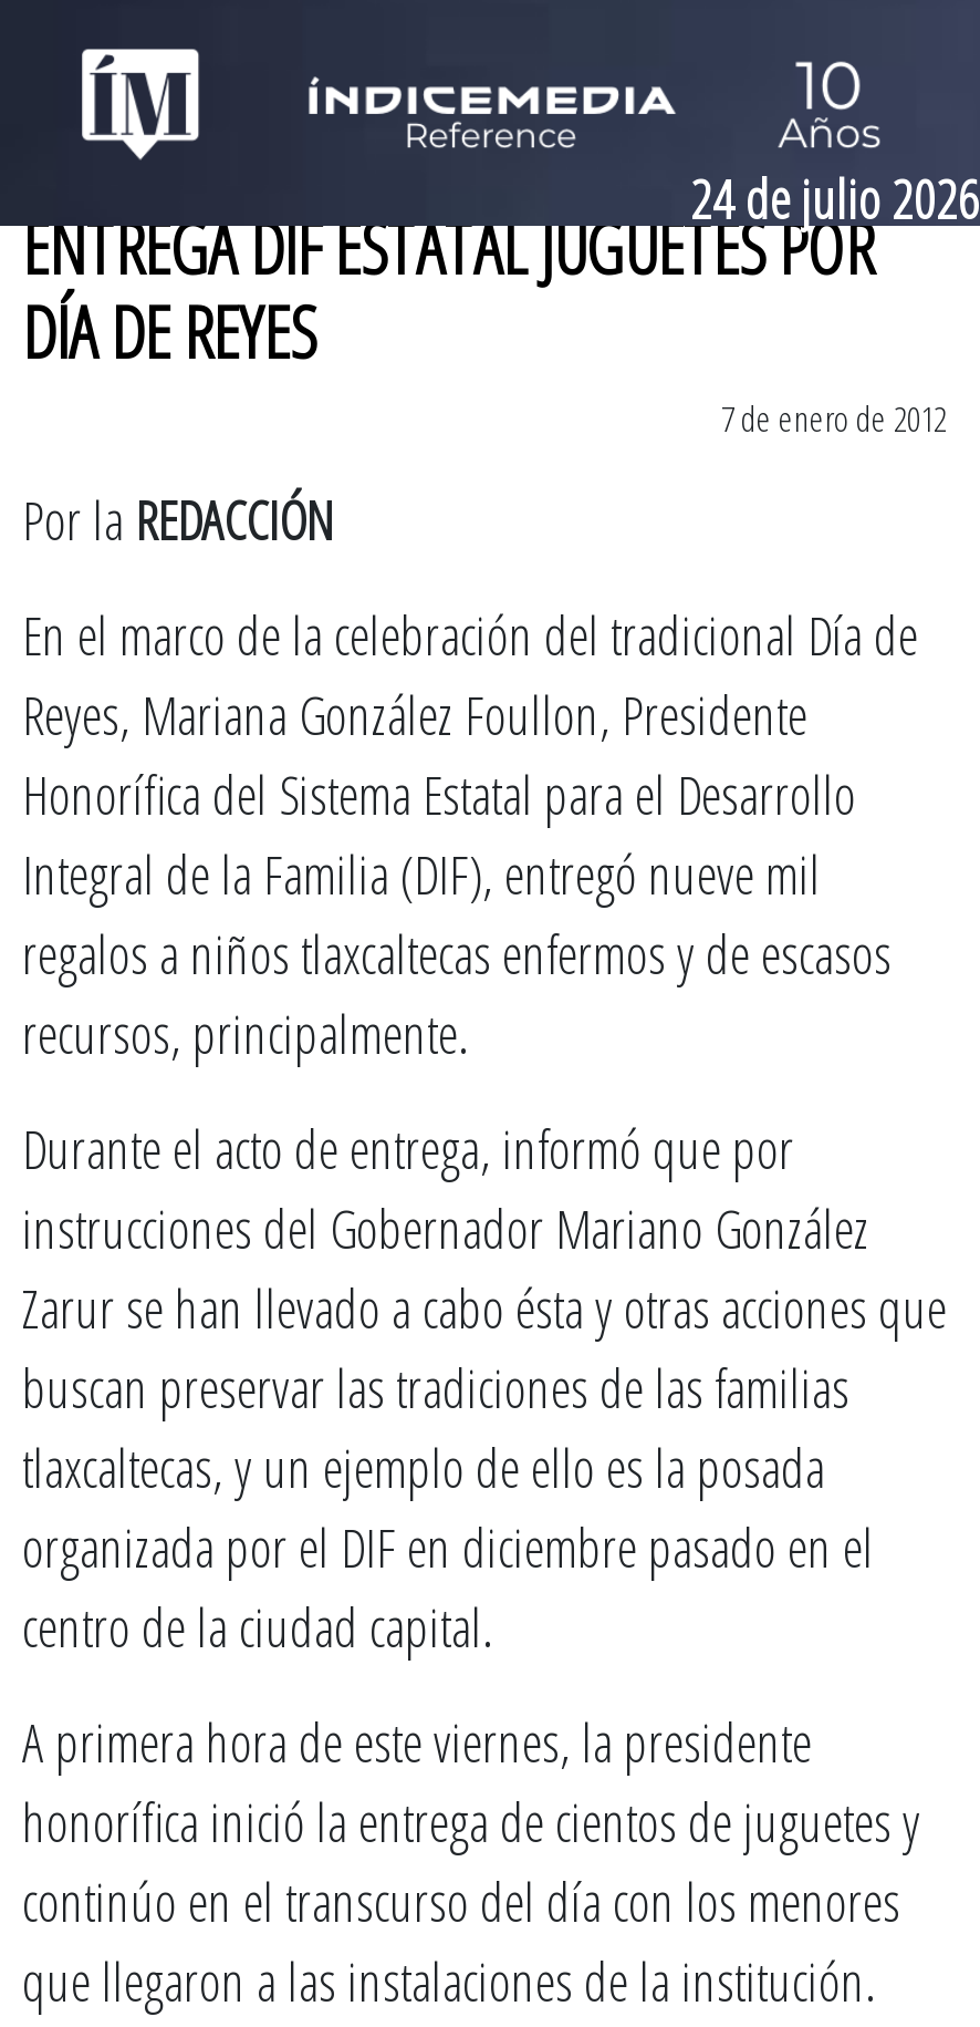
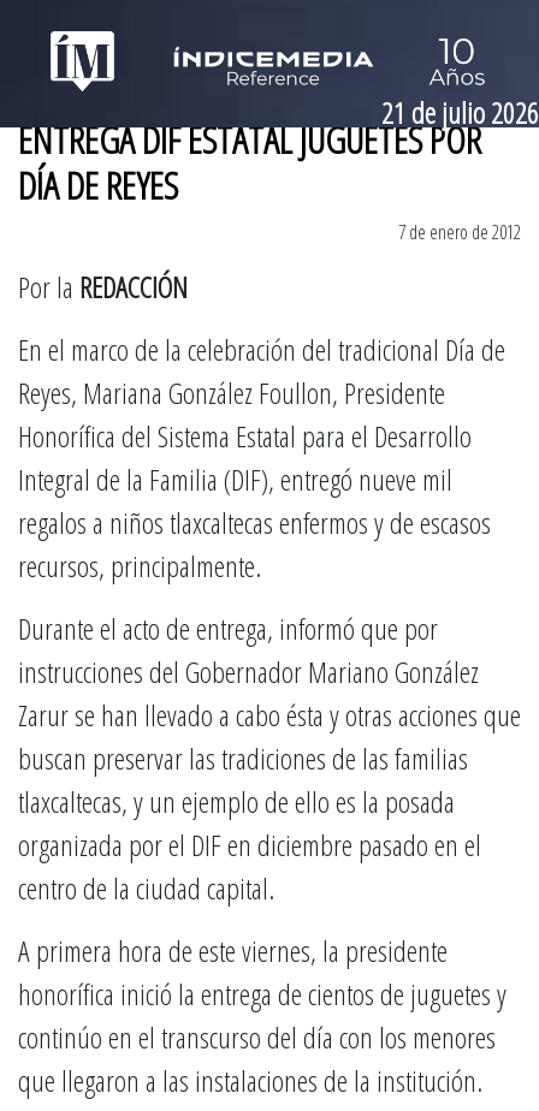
[690,161,980,234] 24 de julio 2026 -> [381,92,539,132] 21 de julio 2026

